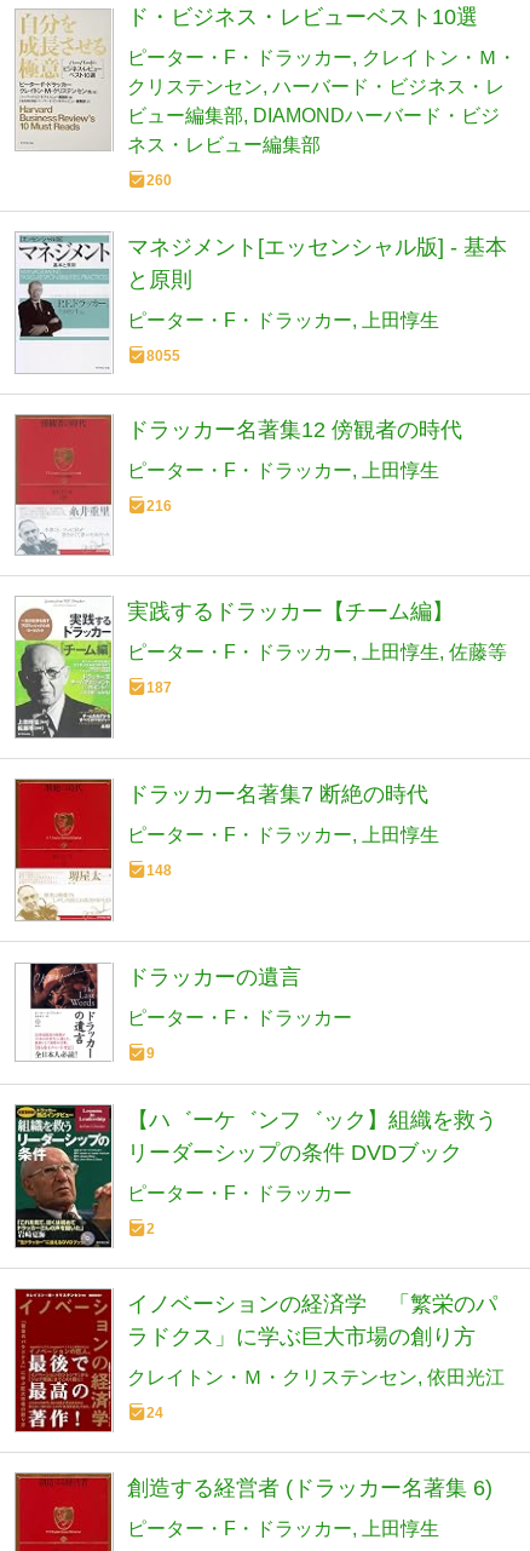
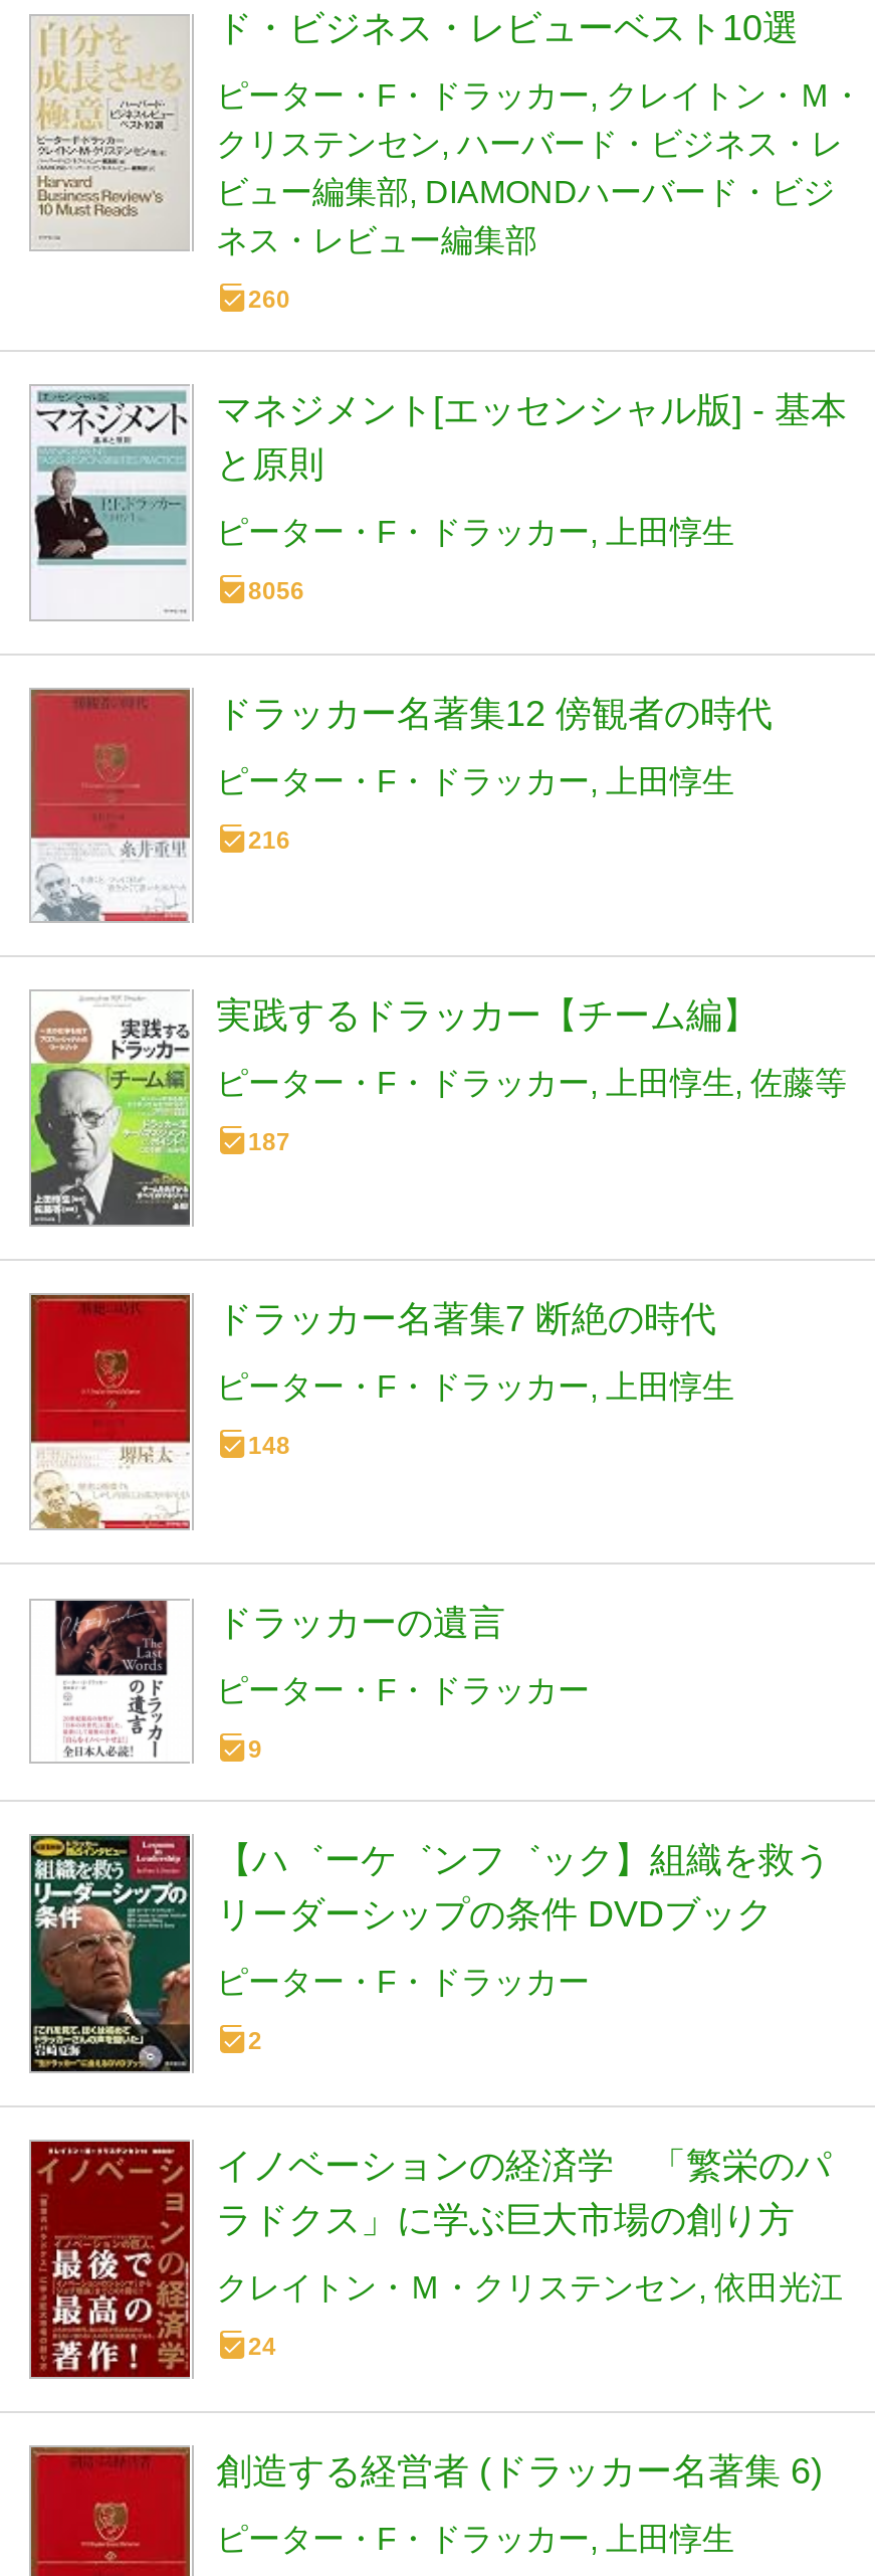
[146,347,180,364] 8055 -> [248,577,304,605] 8056

